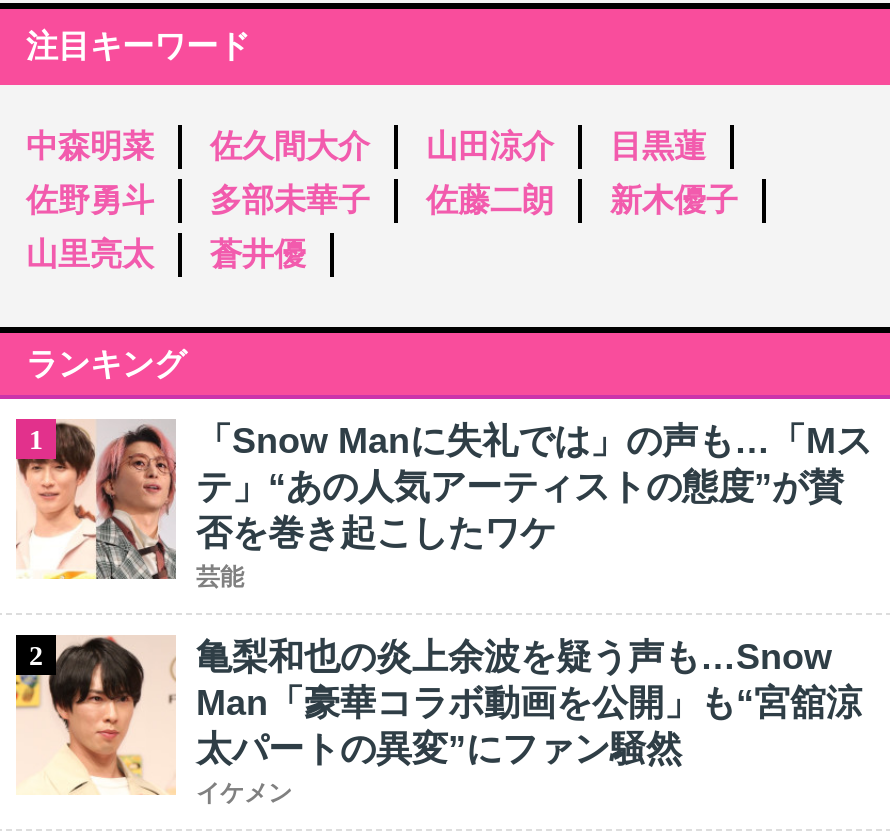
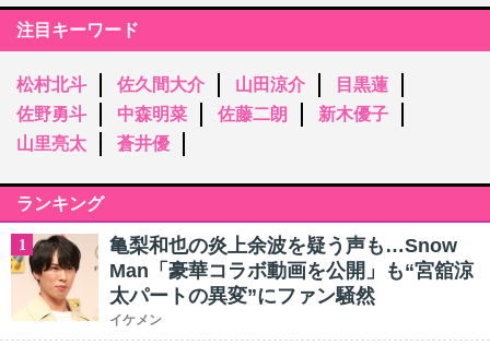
moved [26,129,154,163] -> [117,105,187,123]: 中森明菜
none -> [16,75,86,94] 松村北斗
[210,183,370,217] 多部未華子 -> none
[16,421,872,670] [image] | 「Snow Manに失礼では」の声も…「Mス | テ」“あの人気アーティストの態度”が賛 | 否を巻き起こしたワケ | 芸能 | 2 -> none

